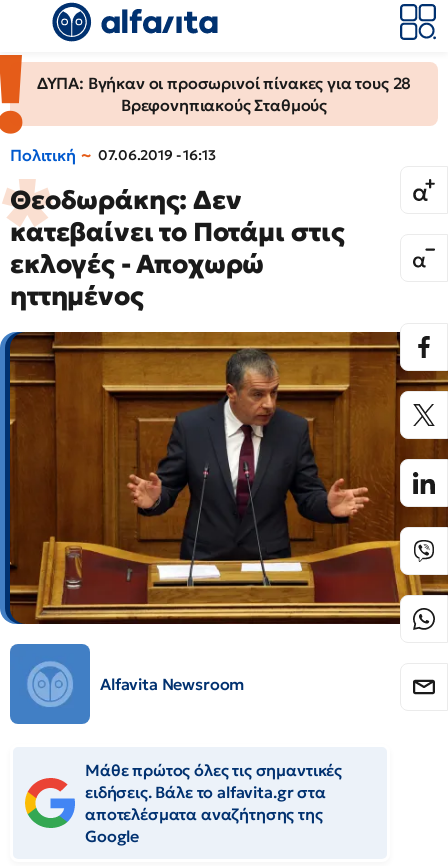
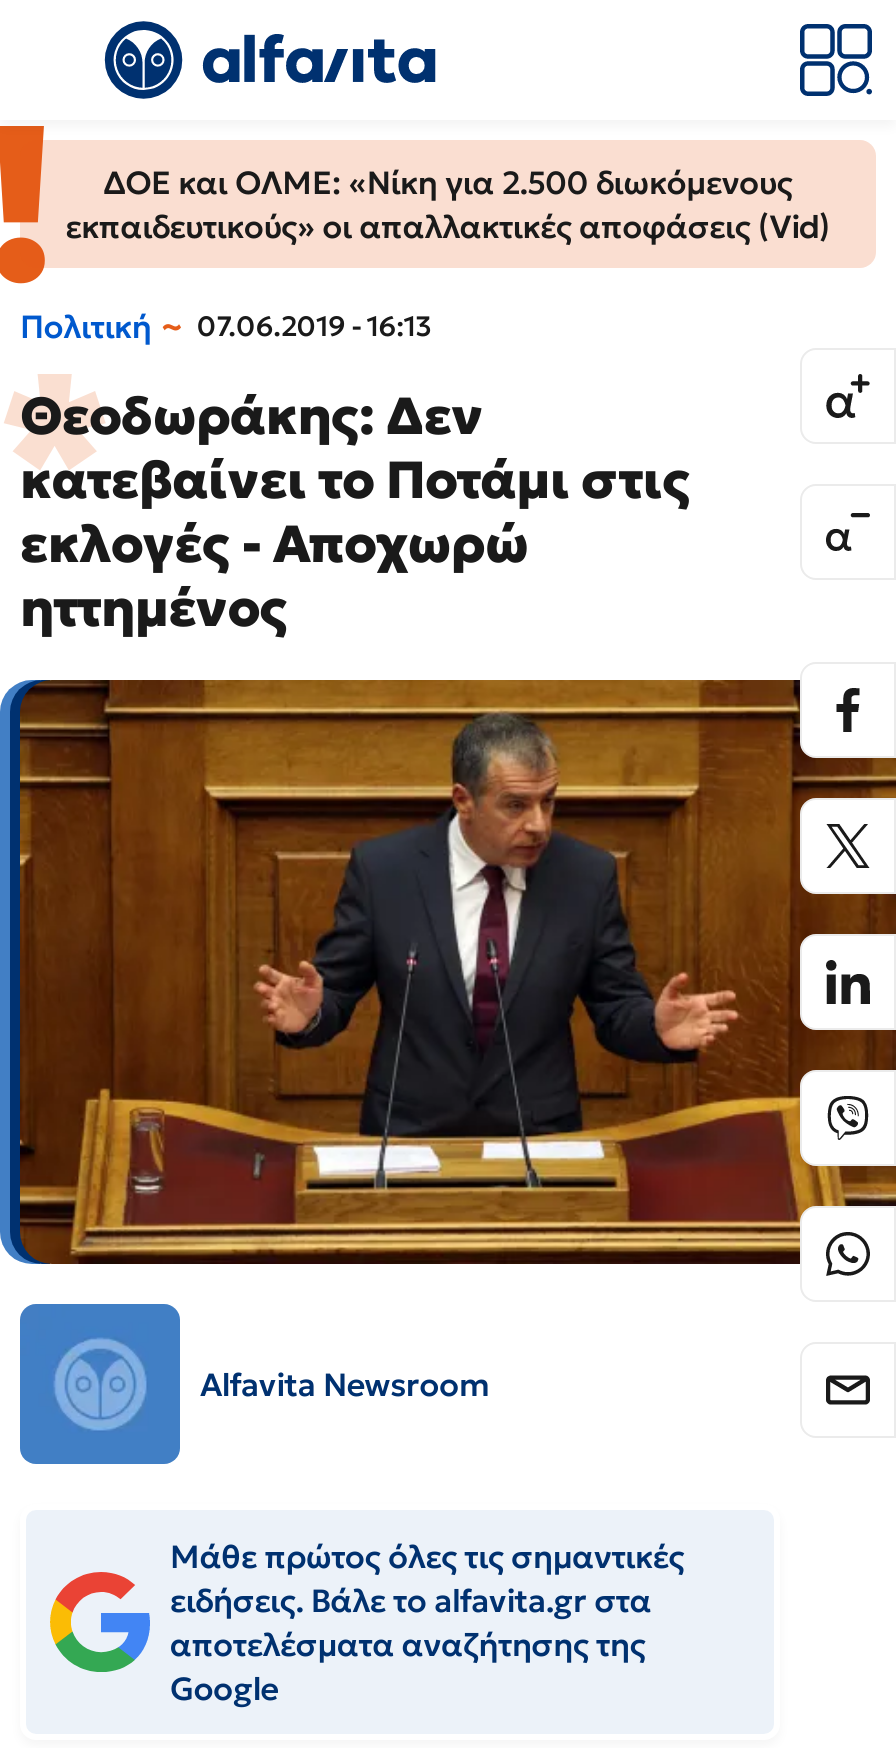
[37,73,411,115] ΔΥΠΑ: Βγήκαν οι προσωρινοί πίνακες για τους 28 | Βρεφονηπιακούς Σταθμούς -> [66,162,830,246] ΔΟΕ και ΟΛΜΕ: «Νίκη για 2.500 διωκόμενους | εκπαιδευτικούς» οι απαλλακτικές αποφάσεις (Vid)

